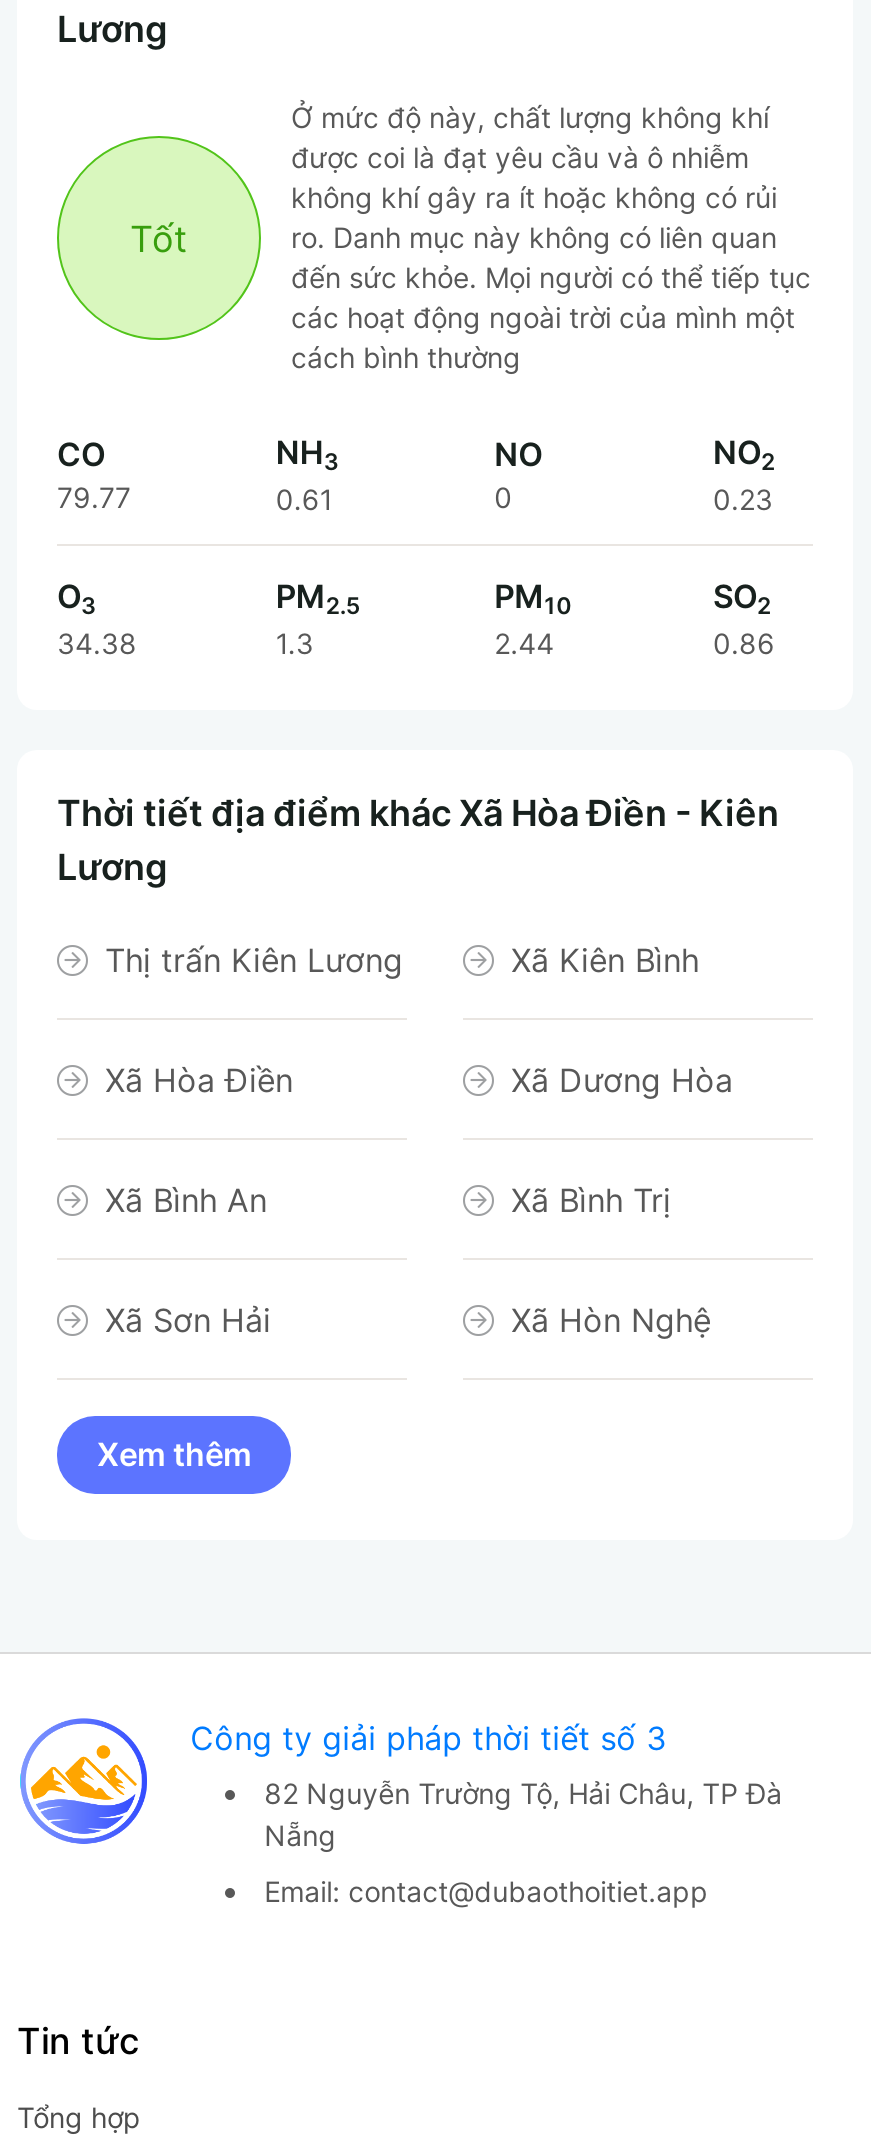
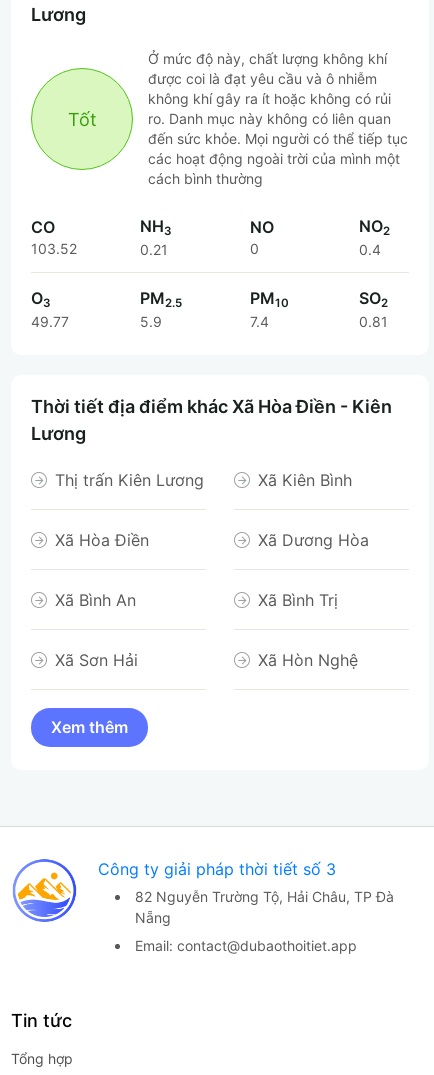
[57,480,131,514] 79.77 -> [31,240,77,257] 103.52
[276,482,334,516] 0.61 -> [140,241,168,258] 0.21
[713,482,773,516] 0.23 -> [359,241,381,258] 0.4
[57,626,137,660] 34.38 -> [31,313,69,330] 49.77
[276,626,314,660] 1.3 -> [140,313,162,330] 5.9
[494,626,554,660] 2.44 -> [250,313,269,330] 7.4
[713,626,775,660] 0.86 -> [359,313,388,330] 0.81

